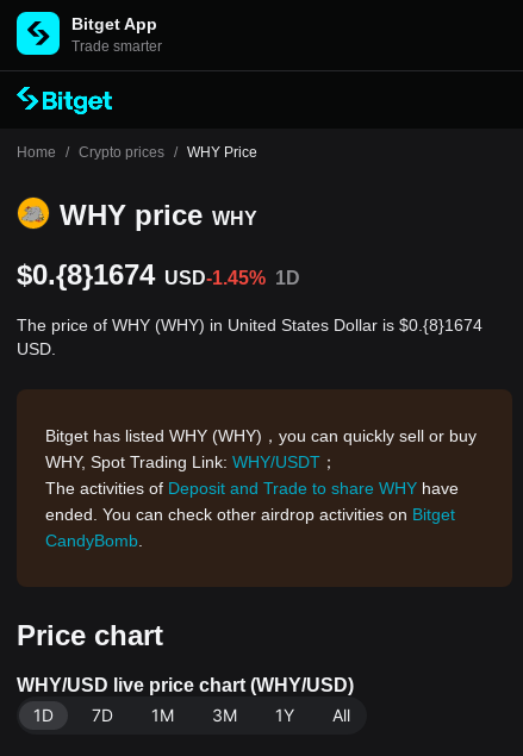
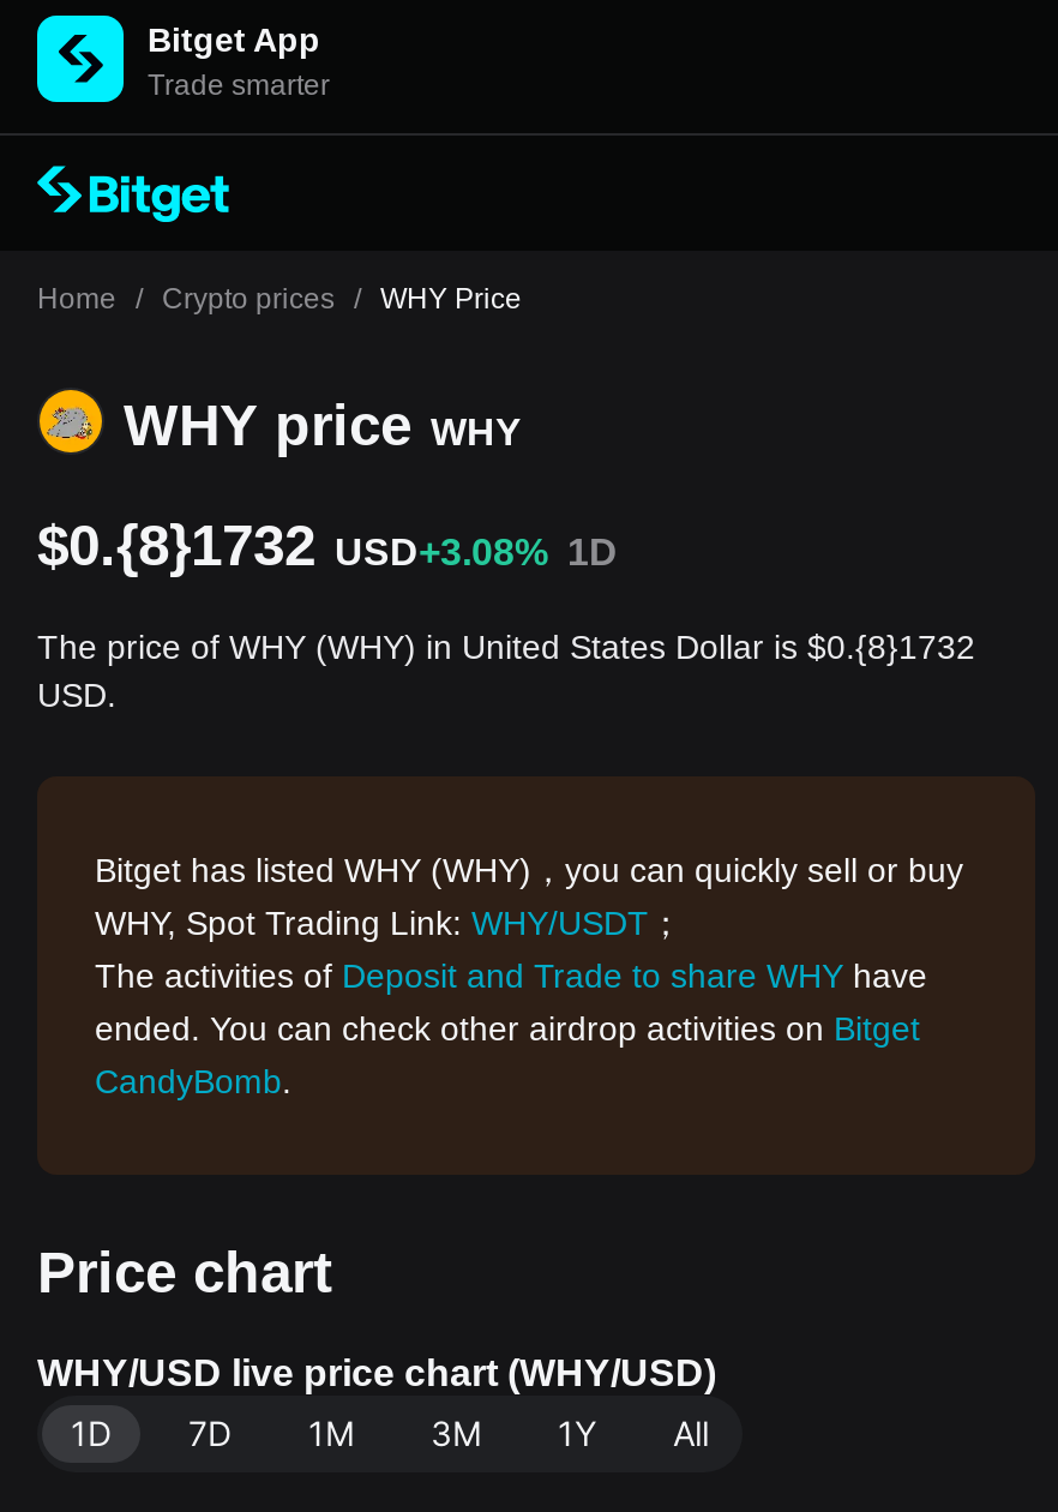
[17,258,300,290] $0.{8}1674 USD-1.45% 1D -> [37,512,618,577] $0.{8}1732 USD+3.08% 1D
[17,315,482,335] The price of WHY (WHY) in United States Dollar is $0.{8}1674 -> [37,628,975,666] The price of WHY (WHY) in United States Dollar is $0.{8}1732

